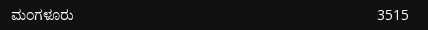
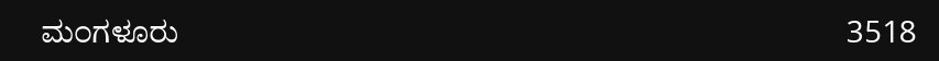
[377,5,409,24] 3515 -> [847,10,917,51] 3518

